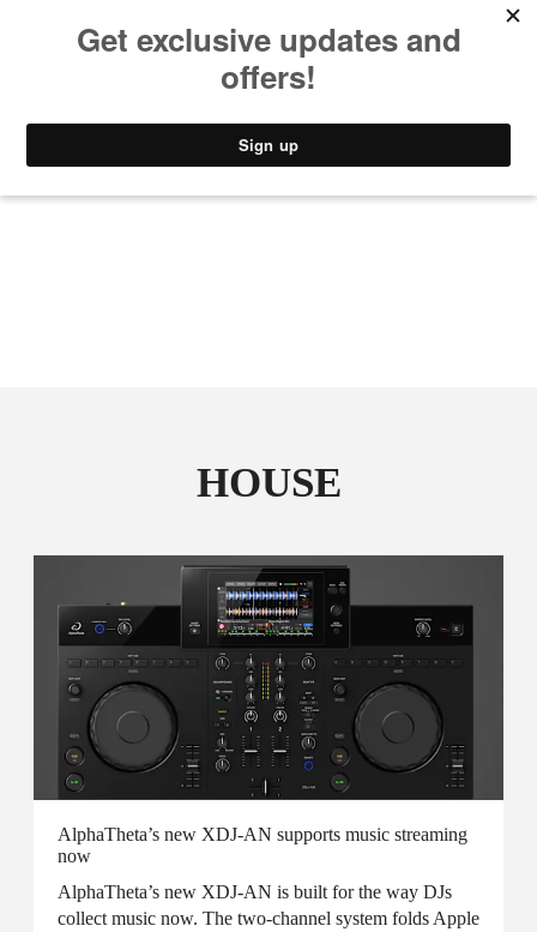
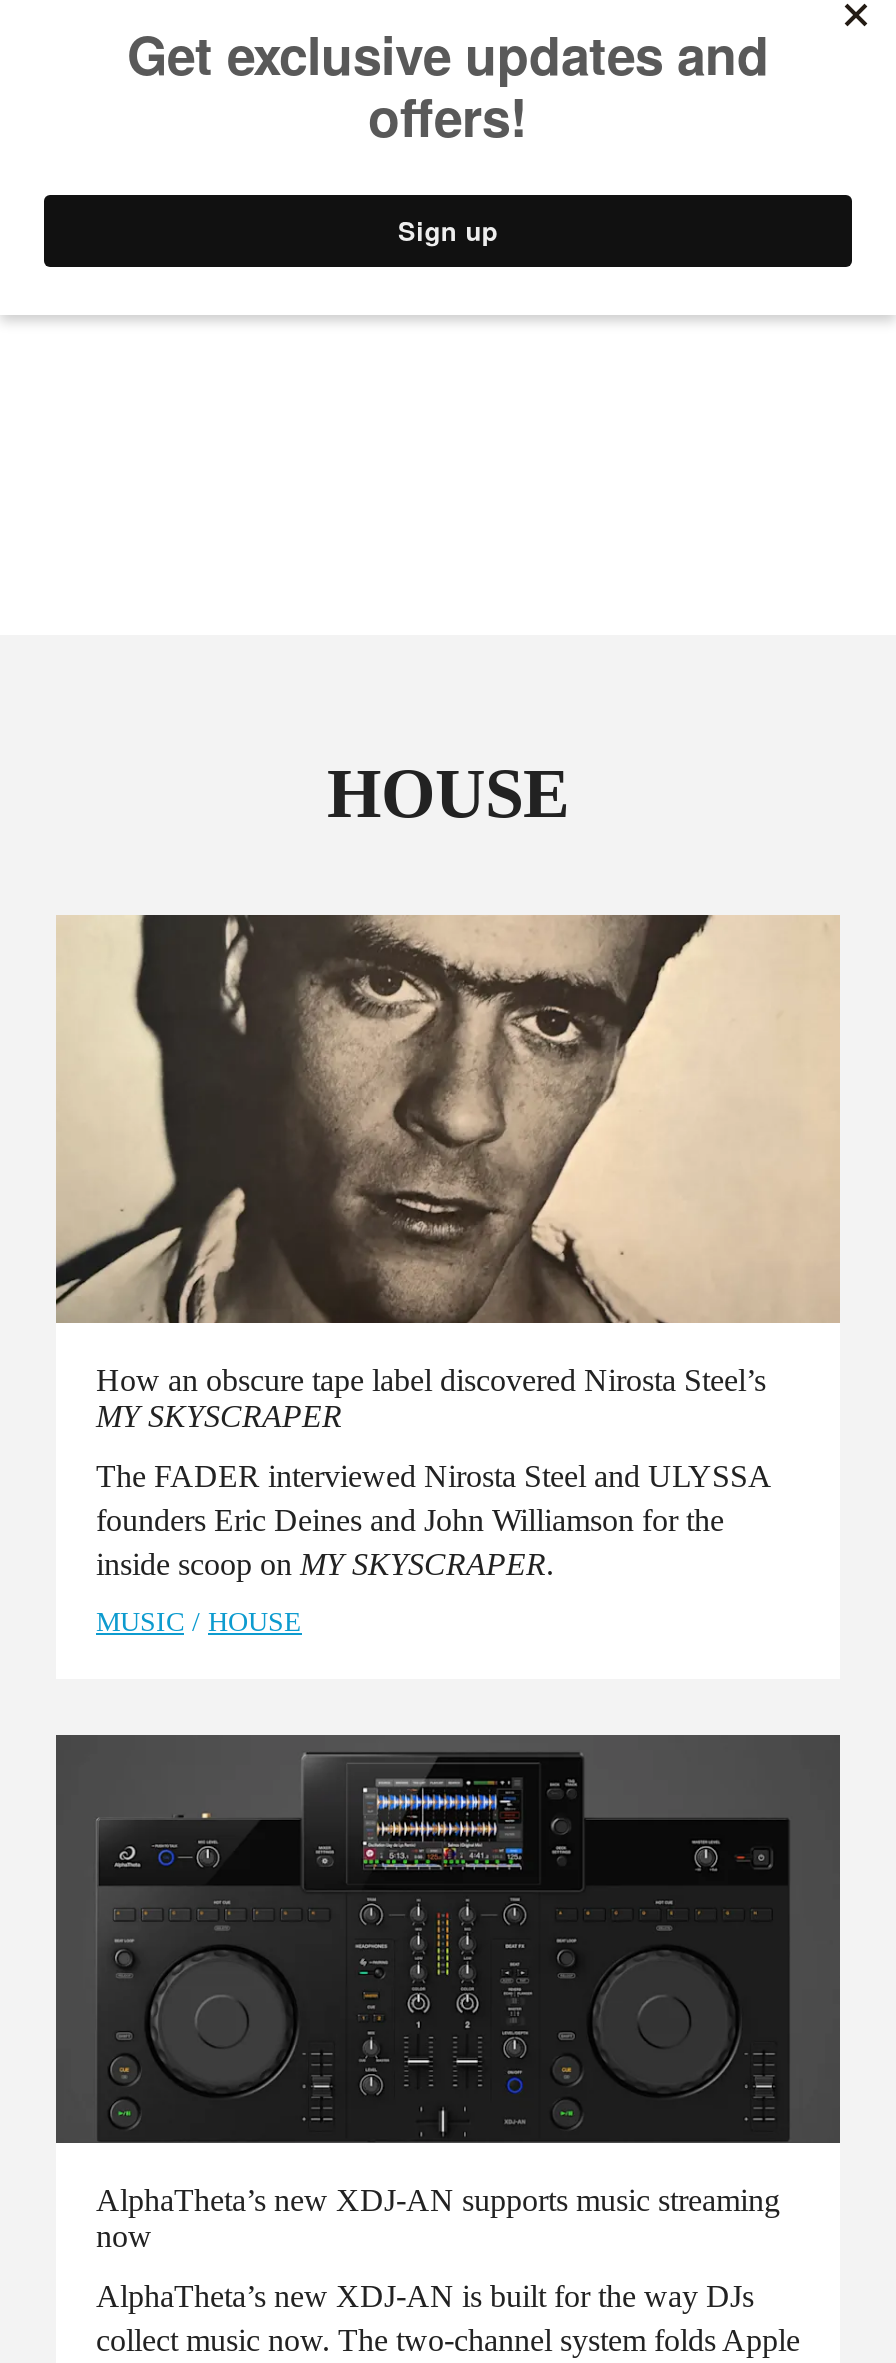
none -> [56,915,840,1637] [image] | How an obscure tape label discovered Nirosta Steel’s | MY SKYSCRAPER | The FADER interviewed Nirosta Steel and ULYSSA | founders Eric Deines and John Williamson for the | inside scoop on MY SKYSCRAPER. | MUSIC / HOUSE

